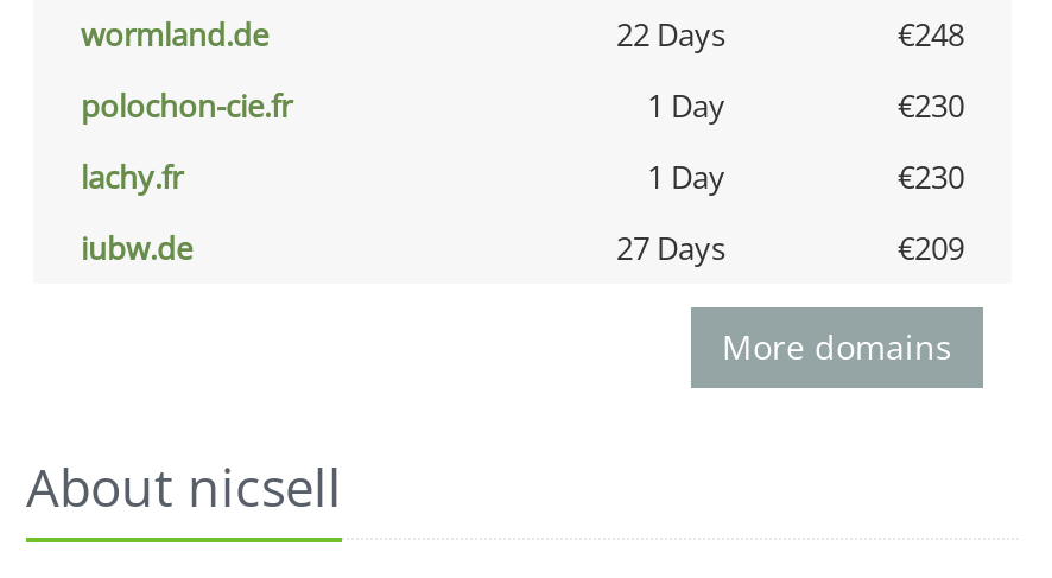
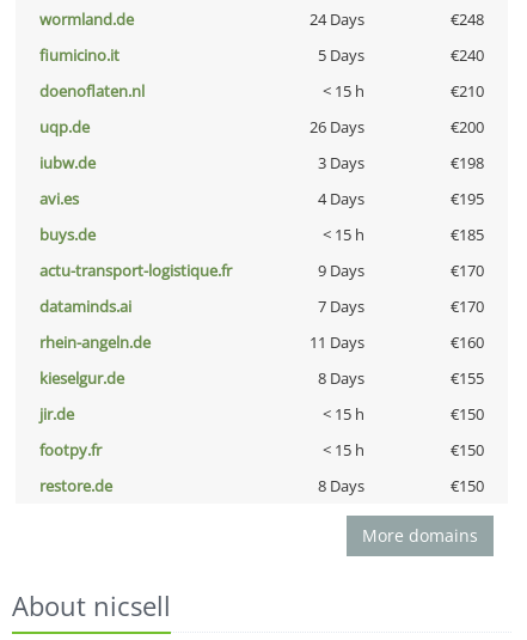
[616,14,725,56] 22 Days -> [309,9,364,30] 24 Days
[81,85,964,199] polochon-cie.fr | 1 Day | €230 | lachy.fr | 1 Day | €230 -> [39,45,484,138] fiumicino.it | 5 Days | €240 | doenoflaten.nl | < 15 h | €210 | uqp.de | 26 Days | €200
[616,227,964,270] 27 Days | €209 -> [39,152,484,497] 3 Days | €198 | avi.es | 4 Days | €195 | buys.de | < 15 h | €185 | actu-transport-logistique.fr | 9 Days | €170 | dataminds.ai | 7 Days | €170 | rhein-angeln.de | 11 Days | €160 | kieselgur.de | 8 Days | €155 | jir.de | < 15 h | €150 | footpy.fr | < 15 h | €150 | restore.de | 8 Days | €150

